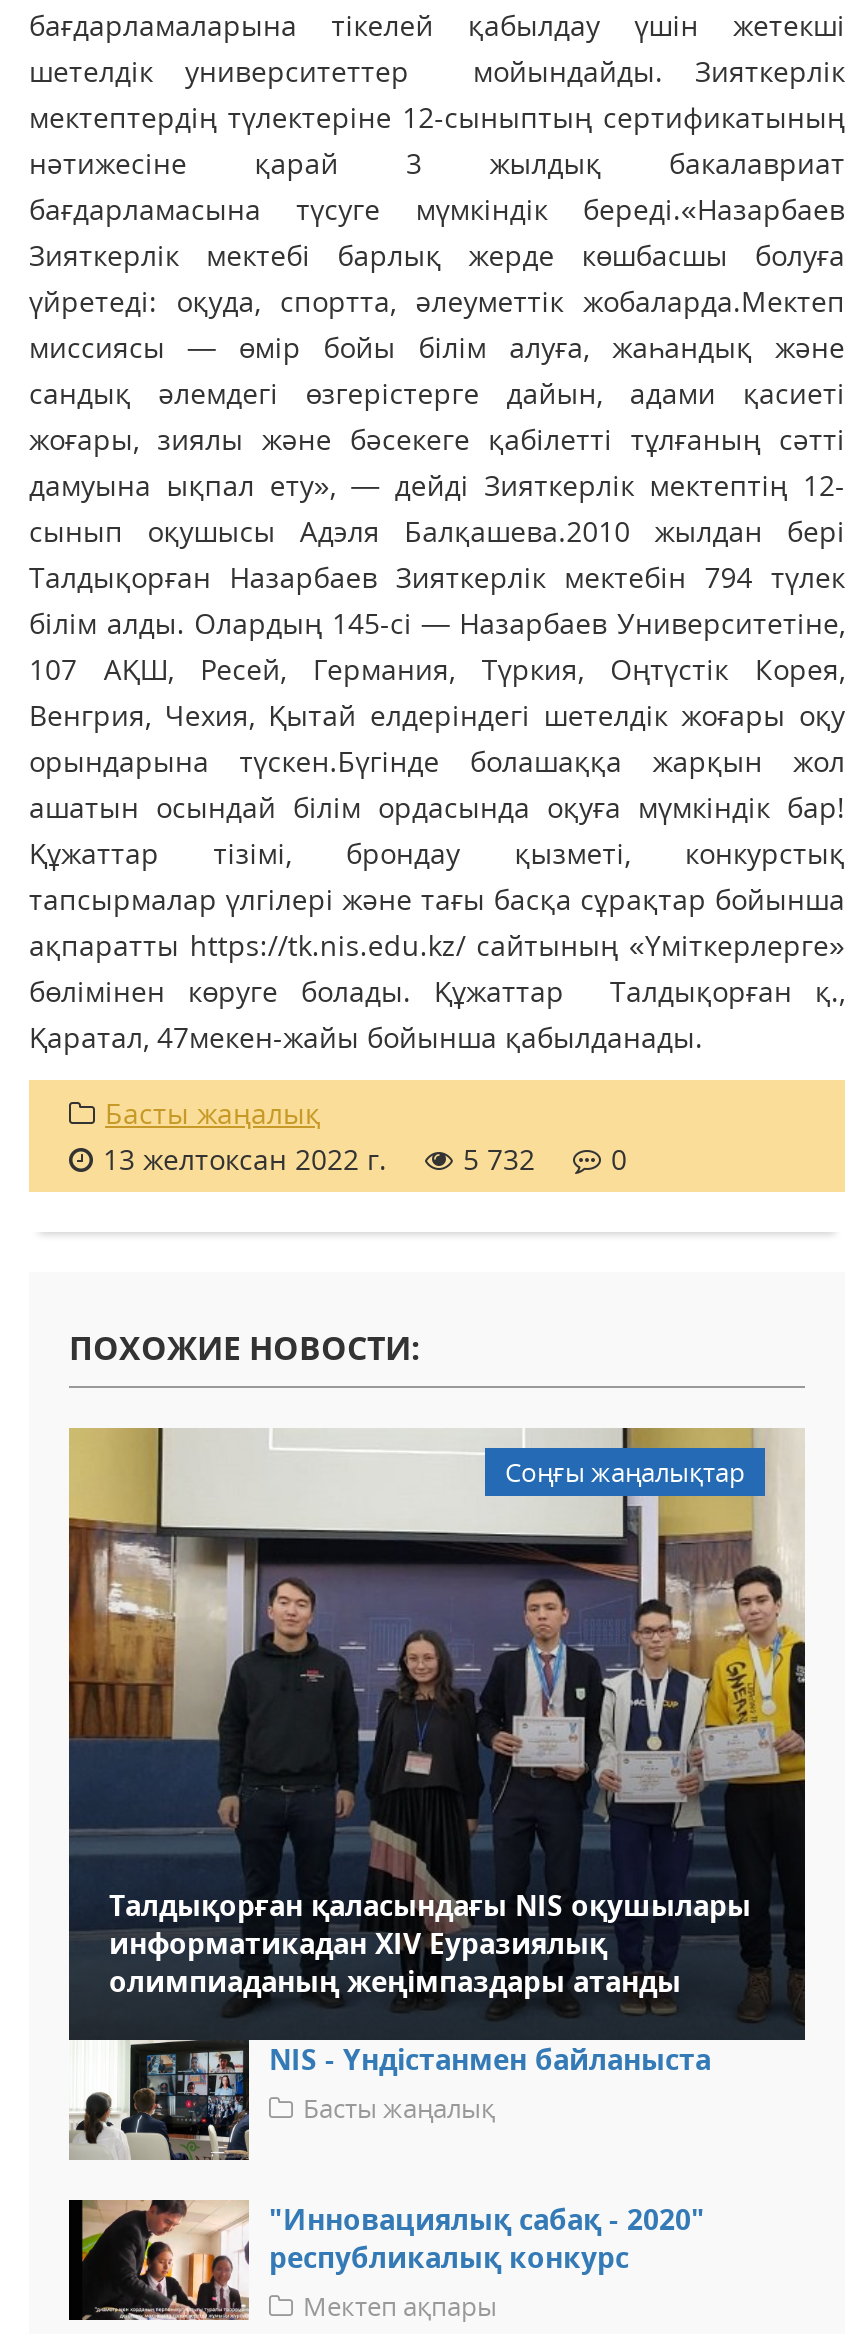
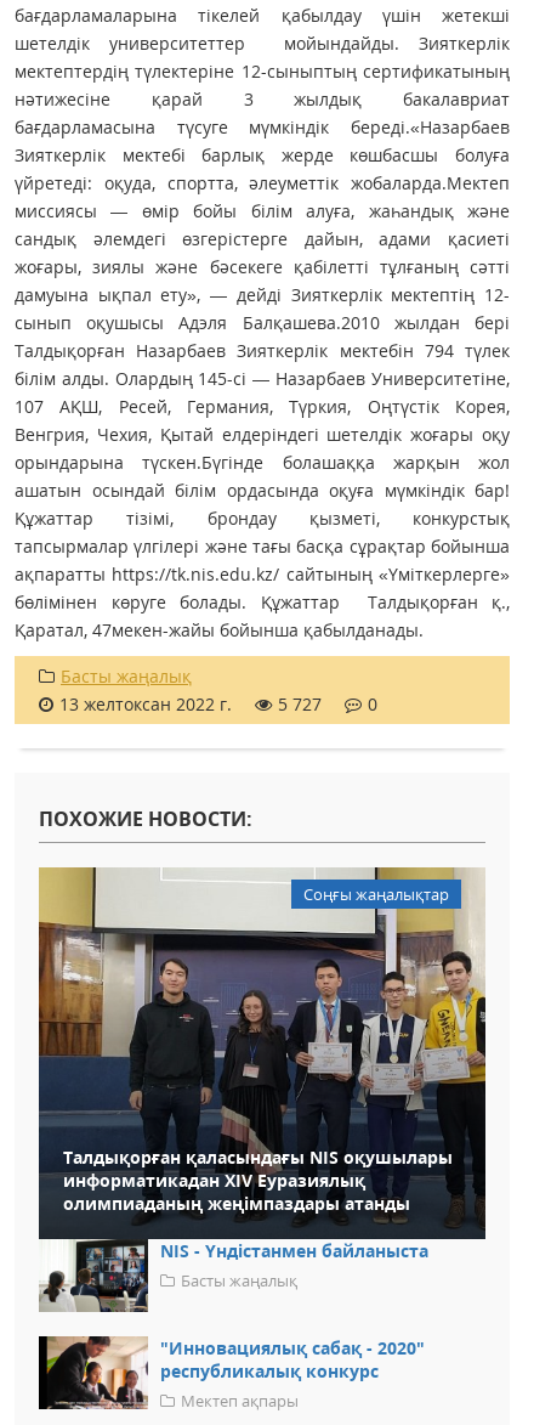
[103,1139,627,1177] 13 желтоксан 2022 г. 5 732 0 -> [59,692,377,715] 13 желтоксан 2022 г. 5 727 0

